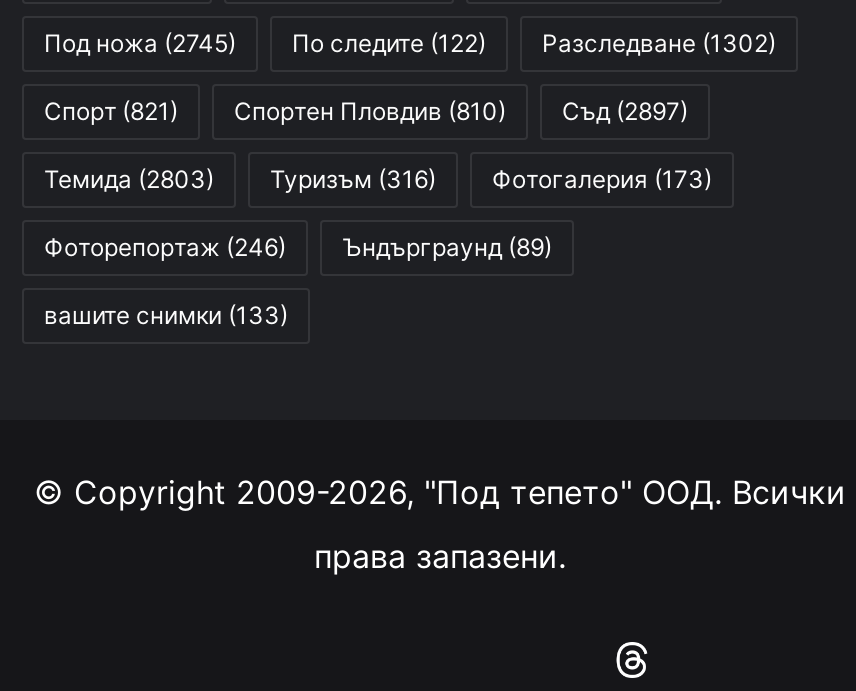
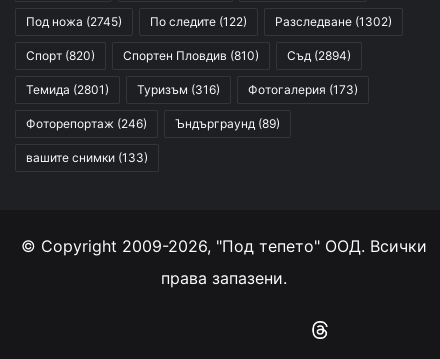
[44,96,178,126] Спорт (821) -> [26,48,95,63] Спорт (820)
[562,96,688,126] Съд (2897) -> [287,48,351,63] Съд (2894)
[44,164,712,194] Темида (2803) Туризъм (316) Фотогалерия (173) -> [26,82,358,97] Темида (2801) Туризъм (316) Фотогалерия (173)

